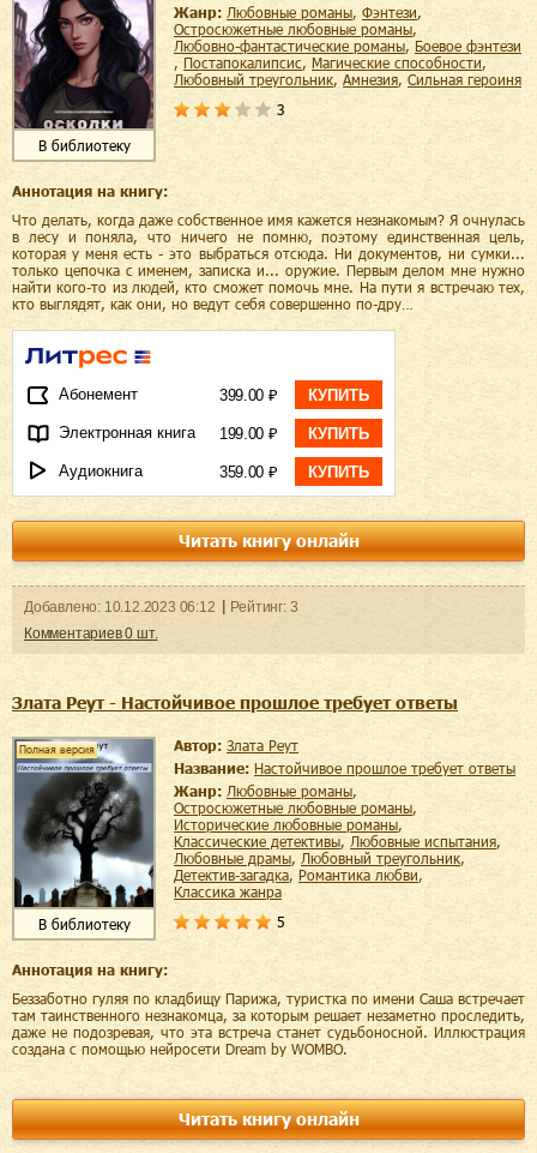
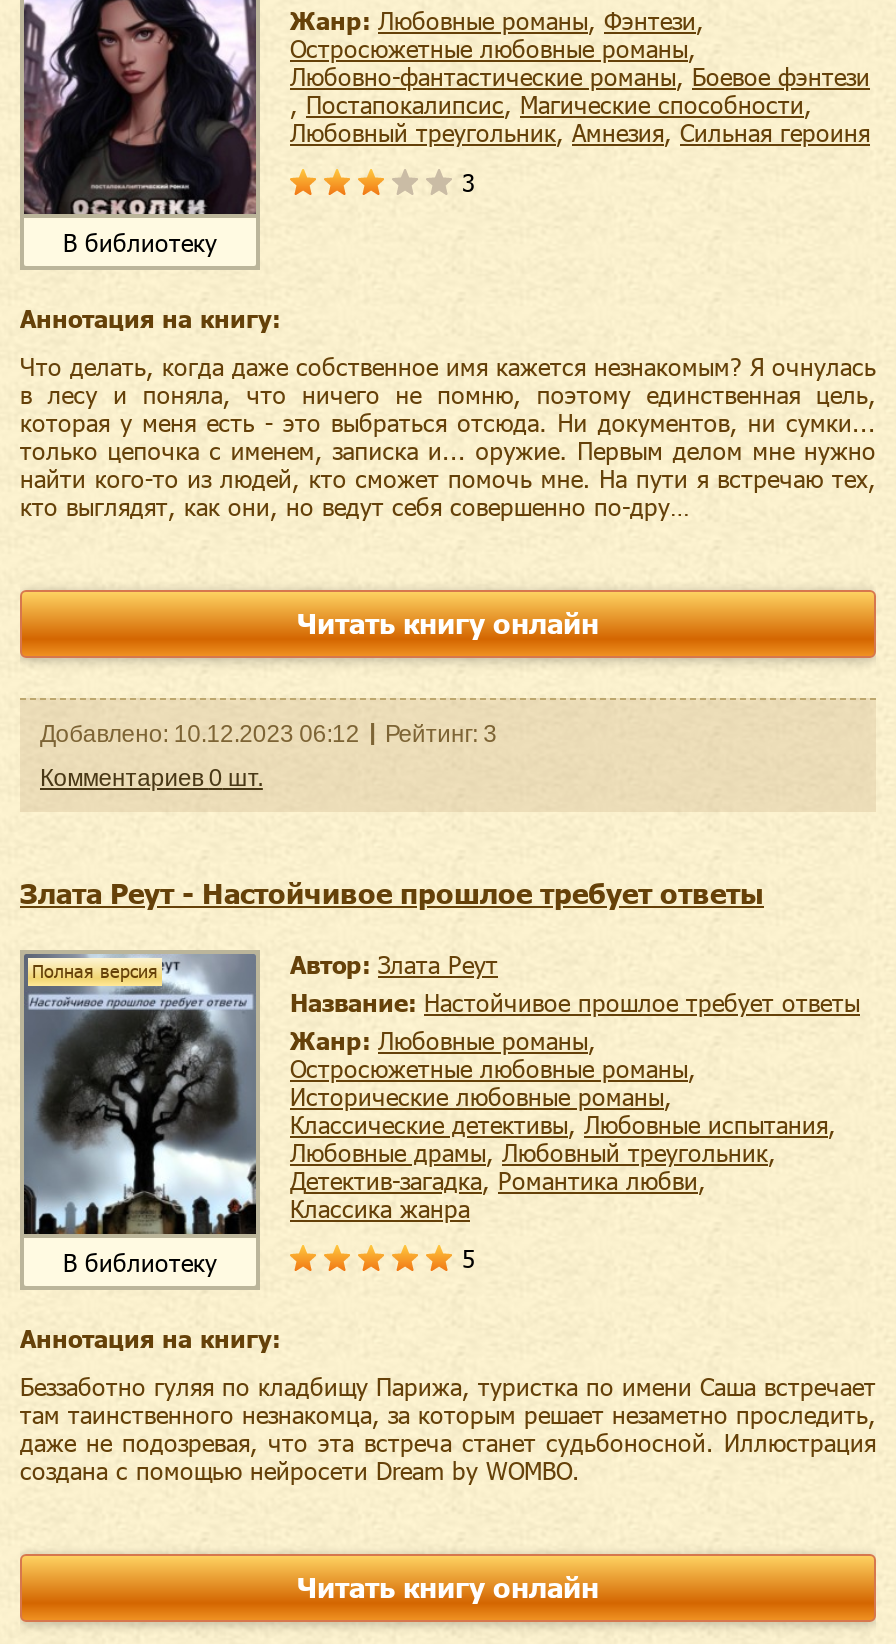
[12,331,396,496] [image] | Абонемент | 399.00 ₽ | КУПИТЬ | Электронная книга | 199.00 ₽ | КУПИТЬ | Аудиокнига | 359.00 ₽ | КУПИТЬ -> none

